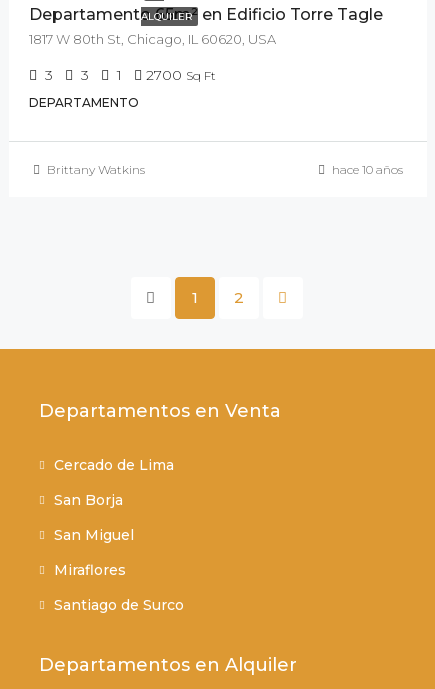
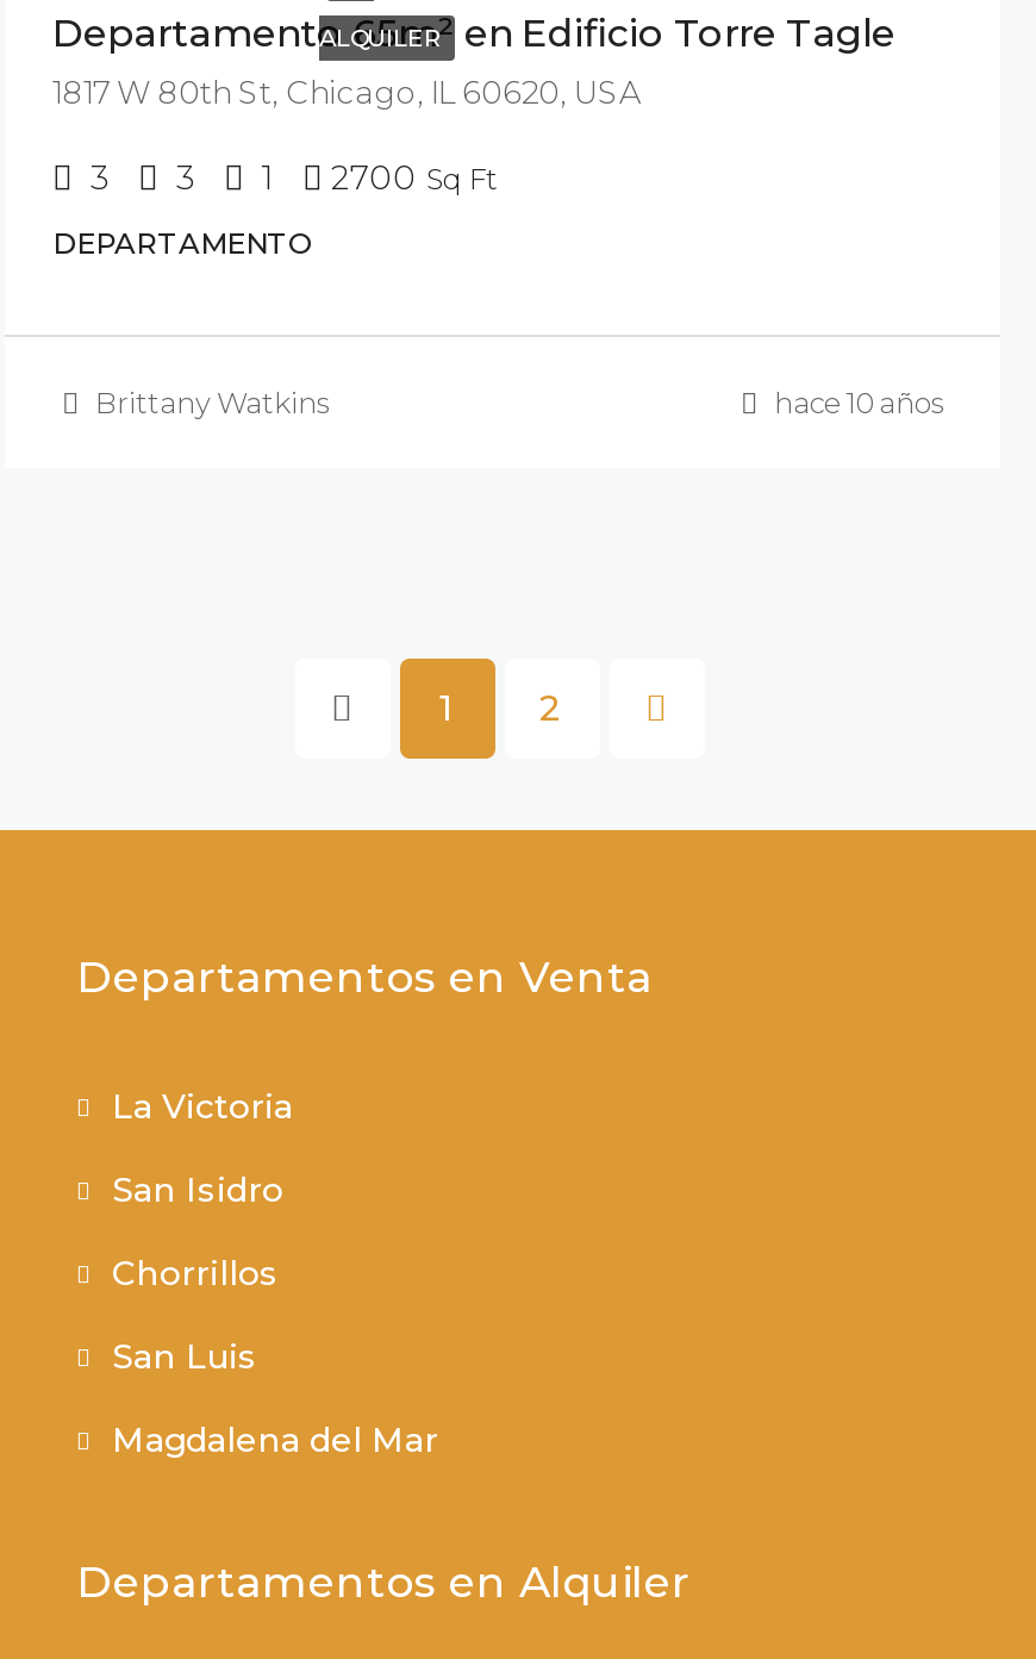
[54,455,174,473] Cercado de Lima -> [112,1085,293,1128] La Victoria
[54,490,123,508] San Borja -> [112,1168,283,1211] San Isidro
[54,525,134,543] San Miguel -> [112,1252,279,1295] Chorrillos
[54,560,126,578] Miraflores -> [112,1335,257,1378] San Luis
[54,595,184,613] Santiago de Surco -> [112,1418,438,1461] Magdalena del Mar

